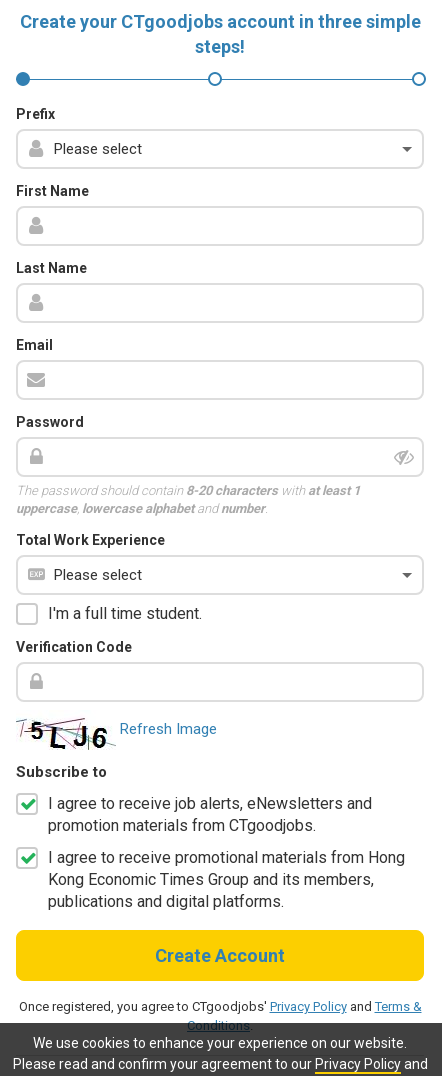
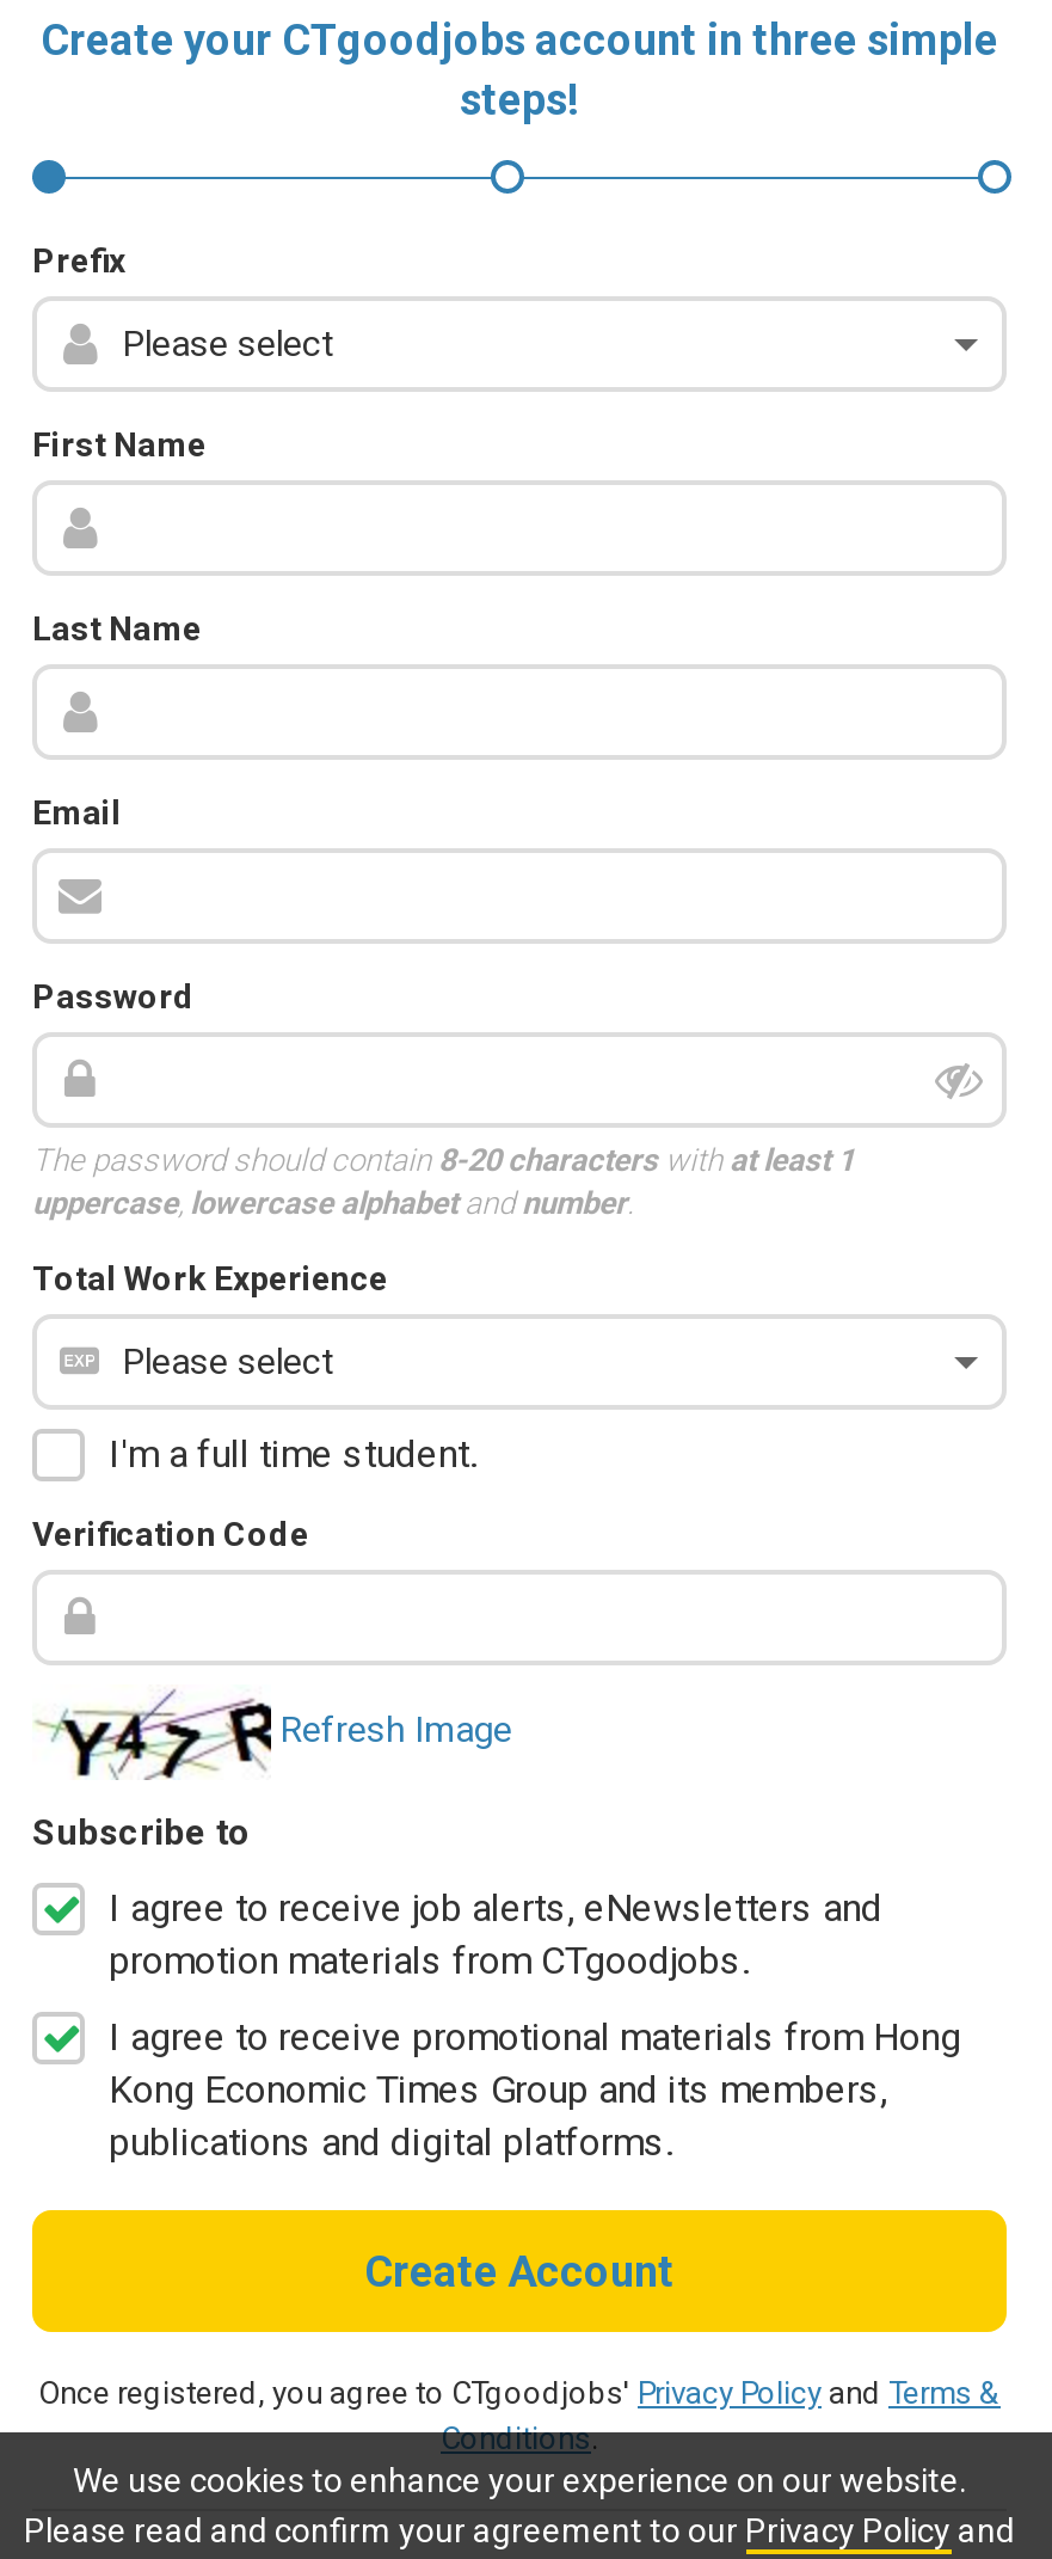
[16,714,116,750] [image] -> [37,1689,273,1780] [image]

